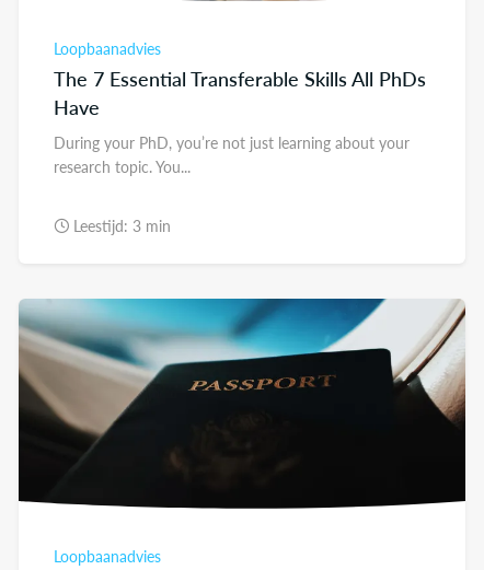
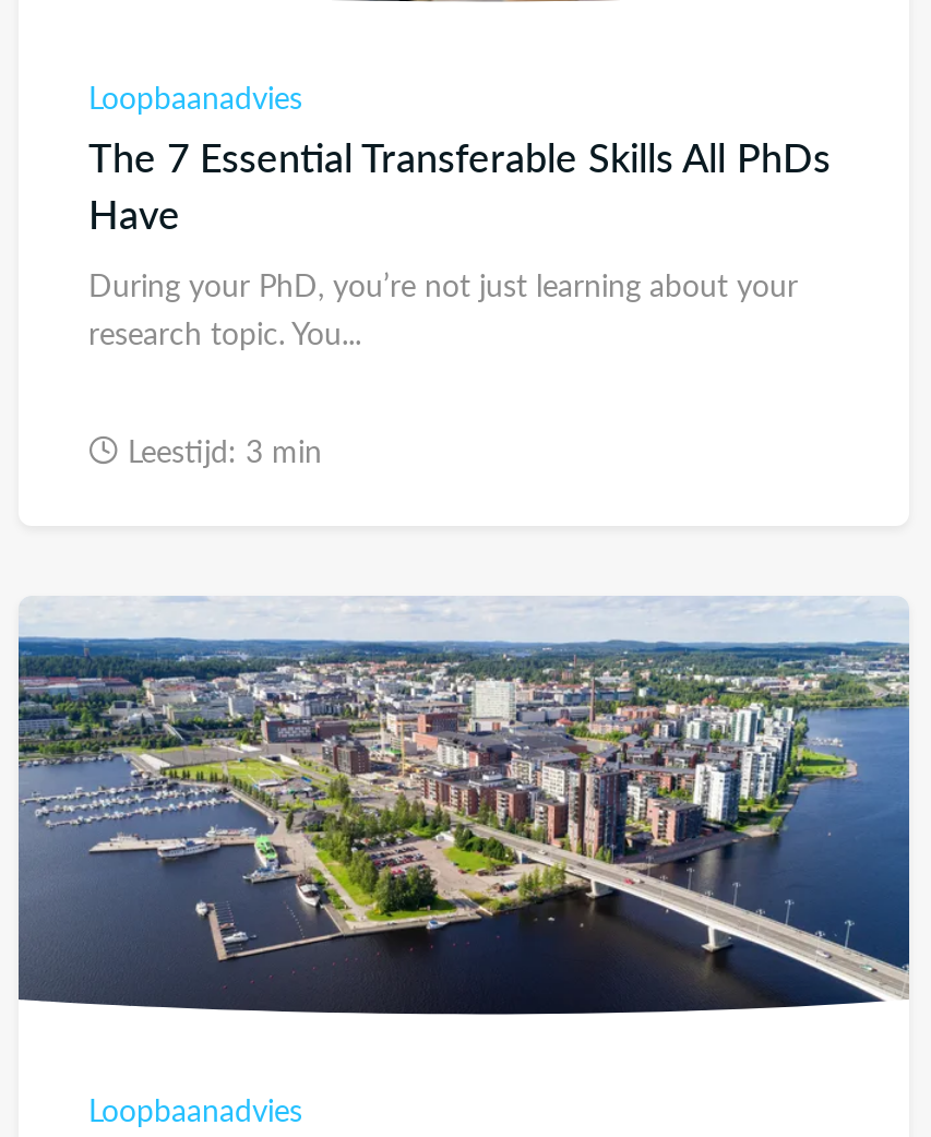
[18,298,466,509] [image] -> [16,596,911,1015] [image]

